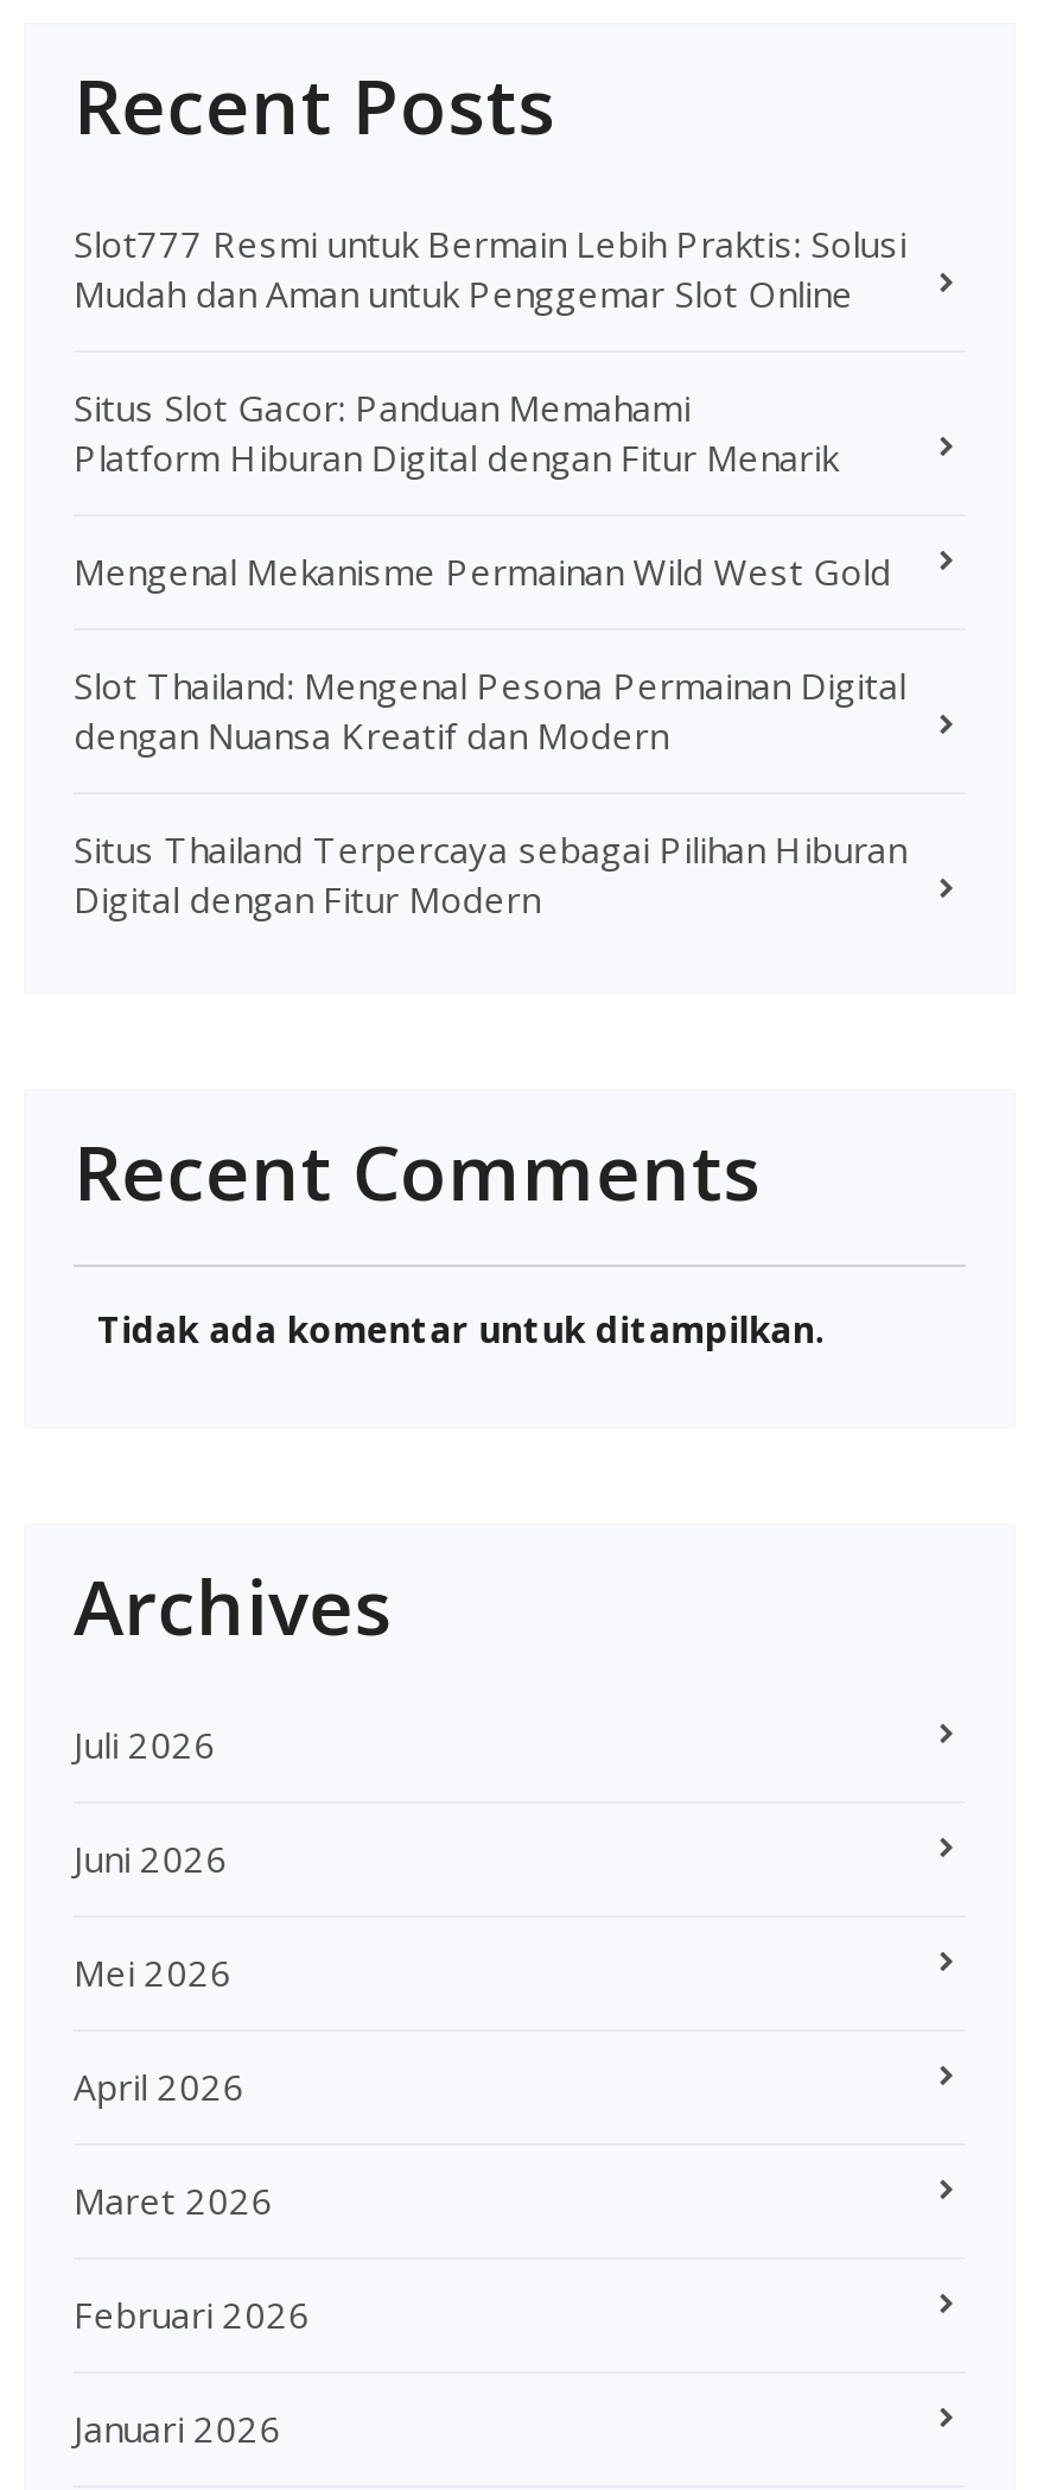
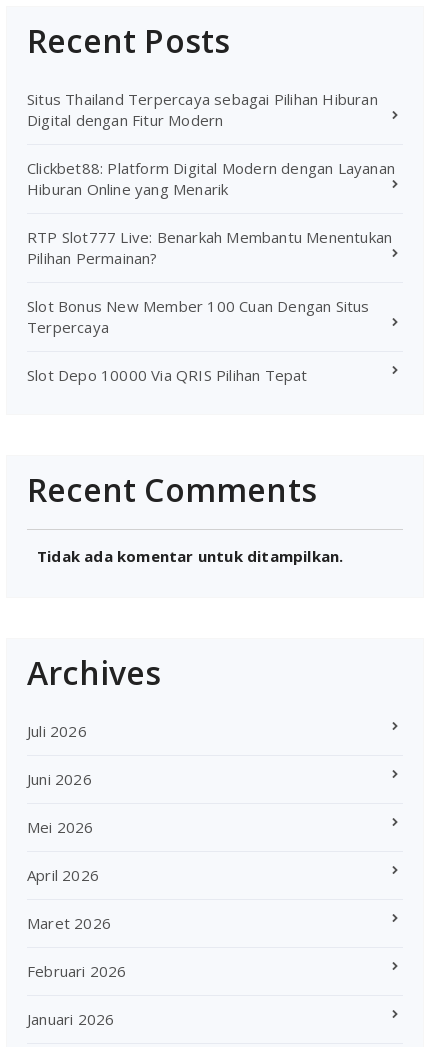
[74,220,906,759] Slot777 Resmi untuk Bermain Lebih Praktis: Solusi | Mudah dan Aman untuk Penggemar Slot Online | Situs Slot Gacor: Panduan Memahami | Platform Hiburan Digital dengan Fitur Menarik | Mengenal Mekanisme Permainan Wild West Gold | Slot Thailand: Mengenal Pesona Permainan Digital | dengan Nuansa Kreatif dan Modern -> none
moved [74,826,906,923] -> [27,89,378,130]: Situs Thailand Terpercaya sebagai Pilihan Hiburan | Digital dengan Fitur Modern
none -> [27,158,395,385] Clickbet88: Platform Digital Modern dengan Layanan | Hiburan Online yang Menarik | RTP Slot777 Live: Benarkah Membantu Menentukan | Pilihan Permainan? | Slot Bonus New Member 100 Cuan Dengan Situs | Terpercaya | Slot Depo 10000 Via QRIS Pilihan Tepat

